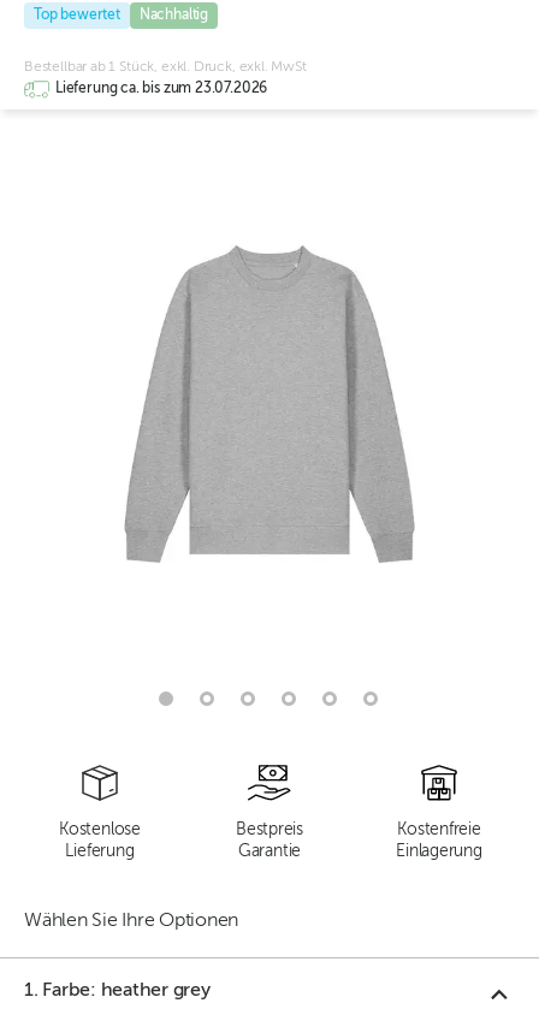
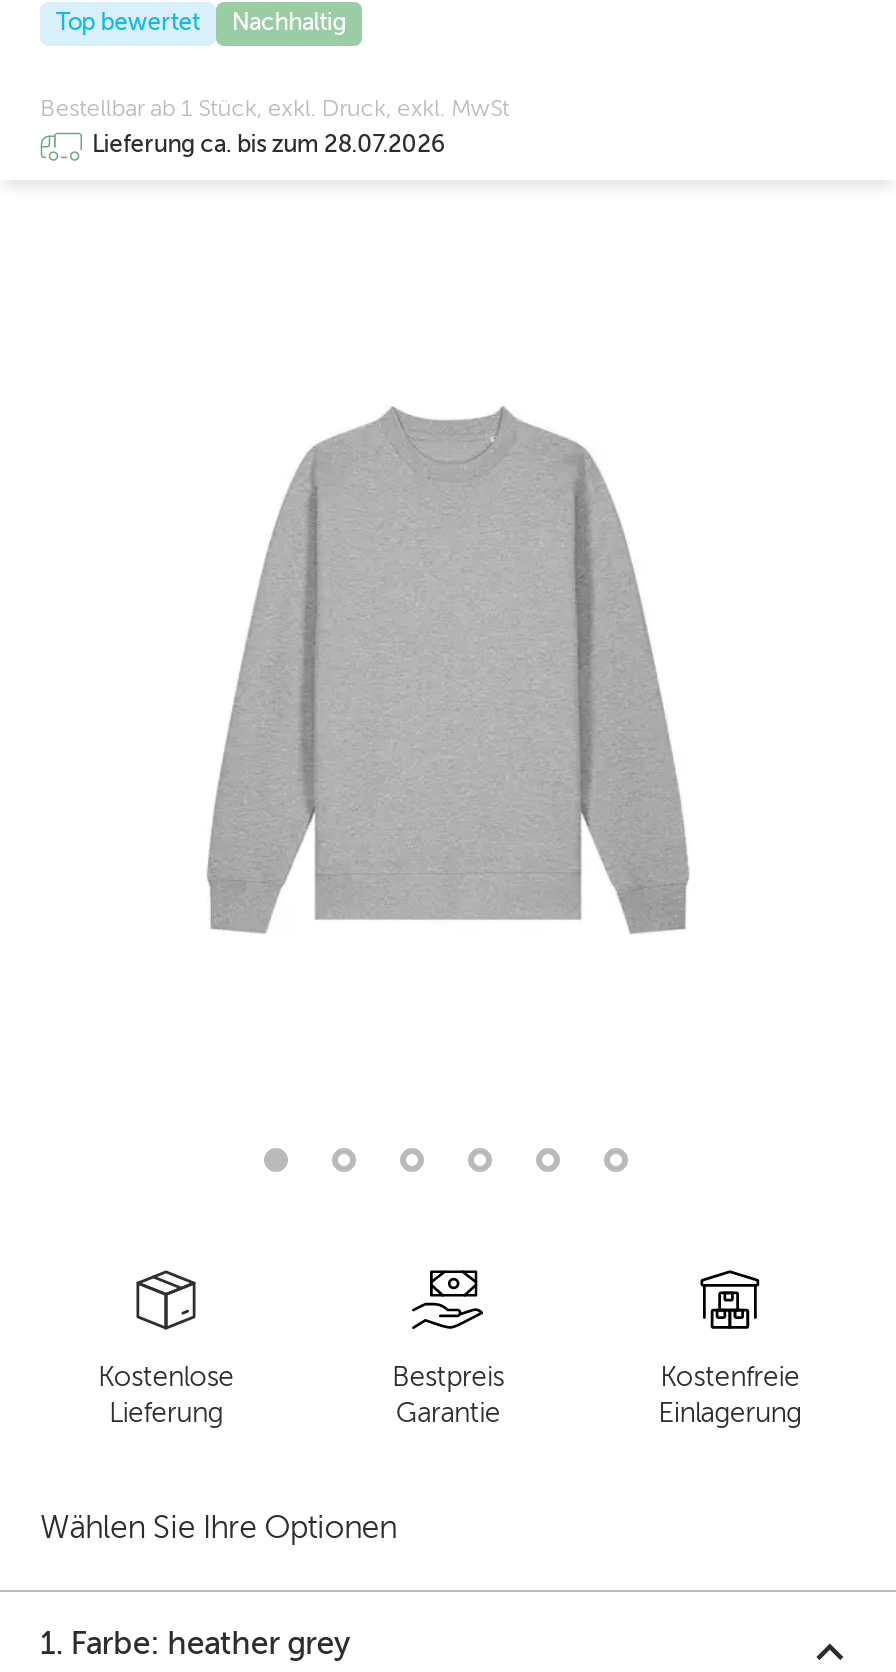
[55,82,267,96] Lieferung ca. bis zum 23.07.2026 -> [92,134,444,158] Lieferung ca. bis zum 28.07.2026

